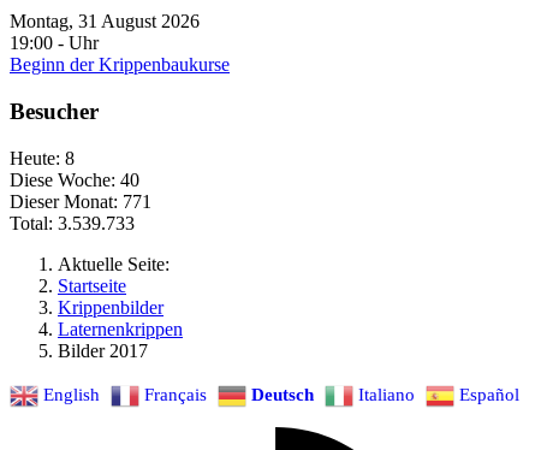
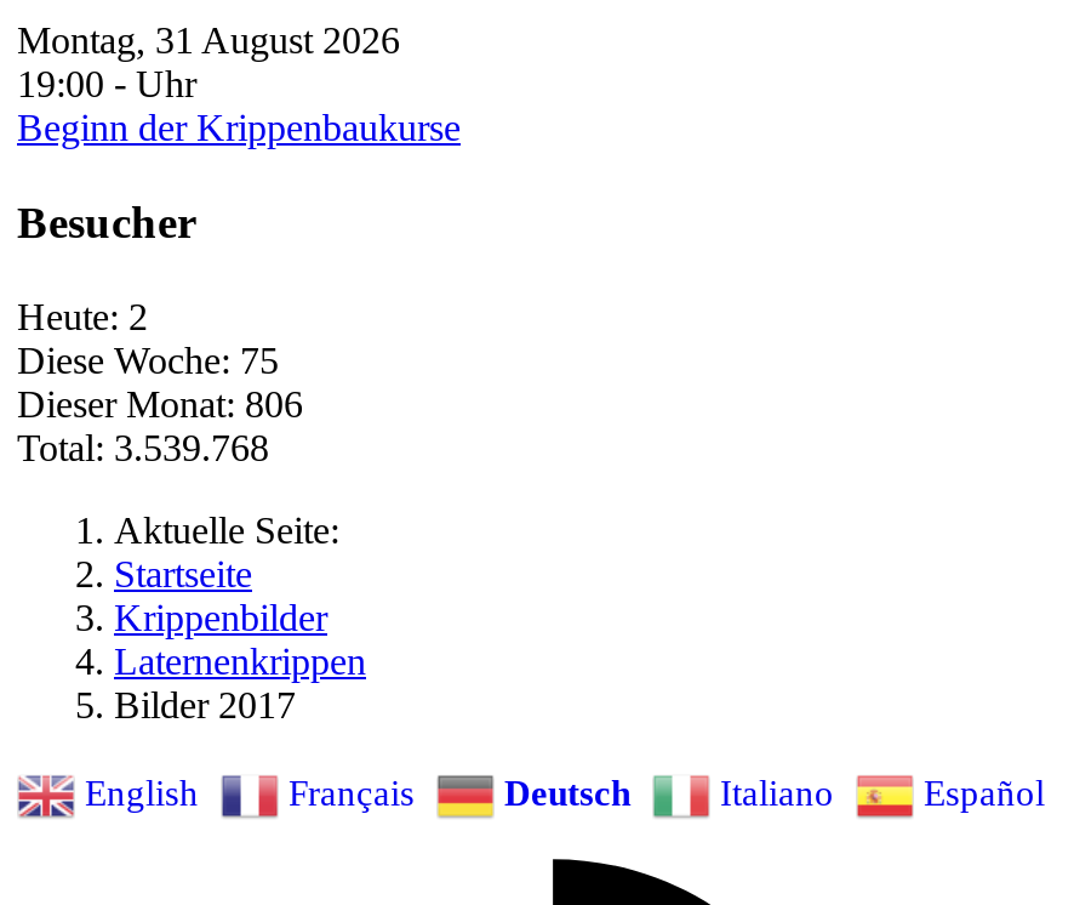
[10,147,75,168] Heute: 8 -> [17,295,148,336] Heute: 2
[10,169,139,190] Diese Woche: 40 -> [17,338,279,380] Diese Woche: 75
[10,191,151,211] Dieser Monat: 771 -> [17,382,303,423] Dieser Monat: 806
[10,212,135,233] Total: 3.539.733 -> [17,426,269,467] Total: 3.539.768

